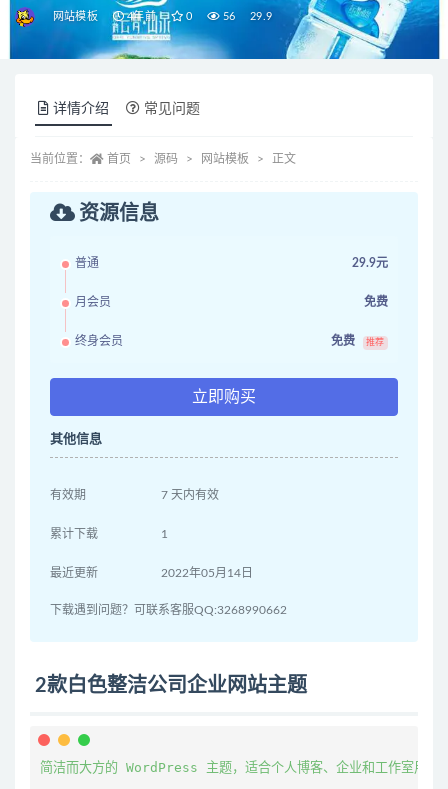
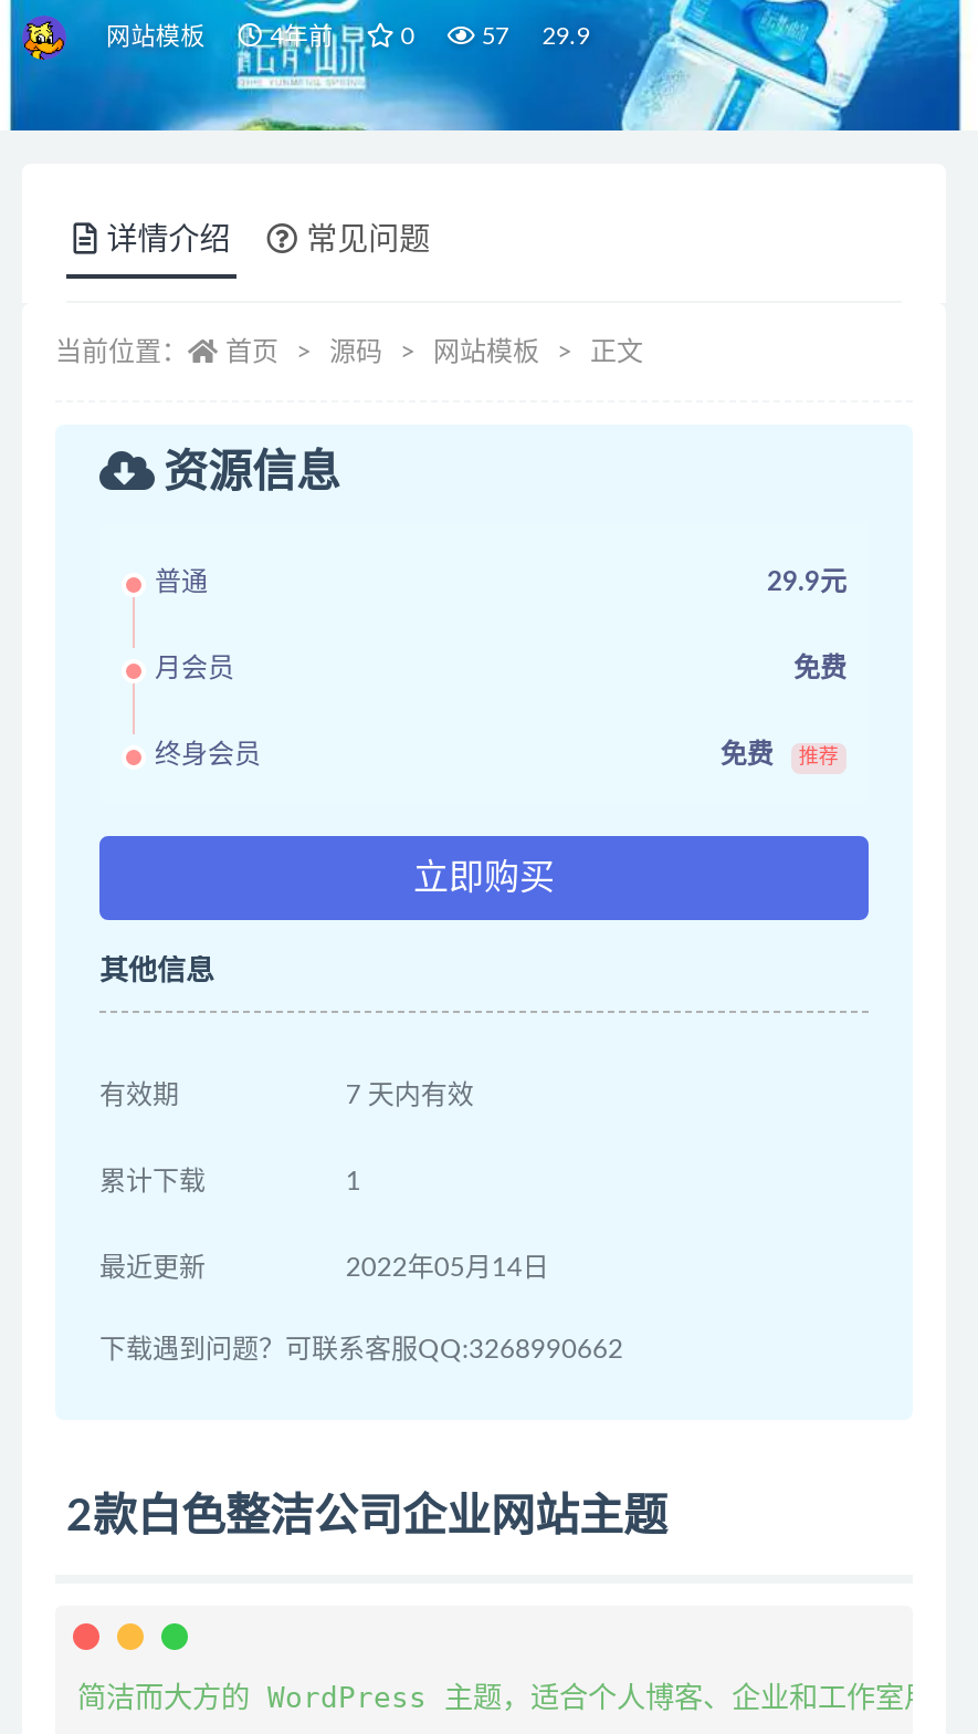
[220,11,272,22] 56 29.9 -> [474,24,590,49] 57 29.9

